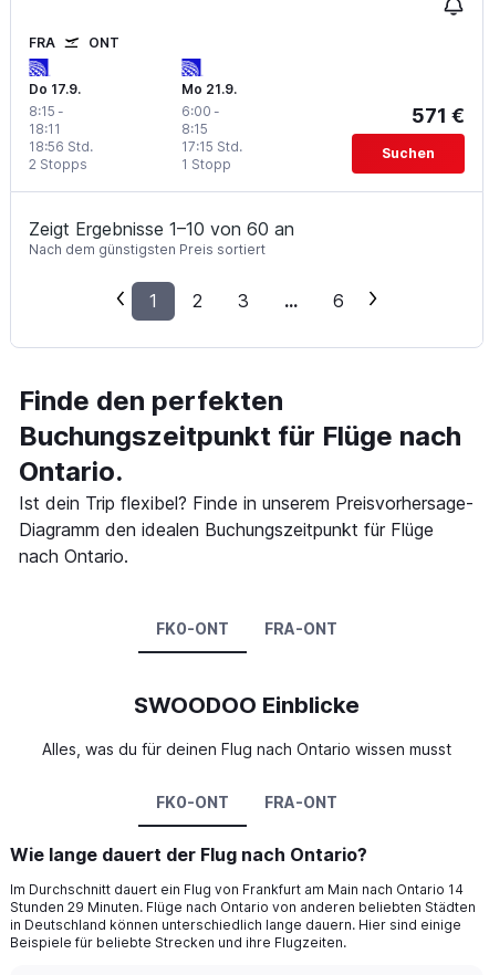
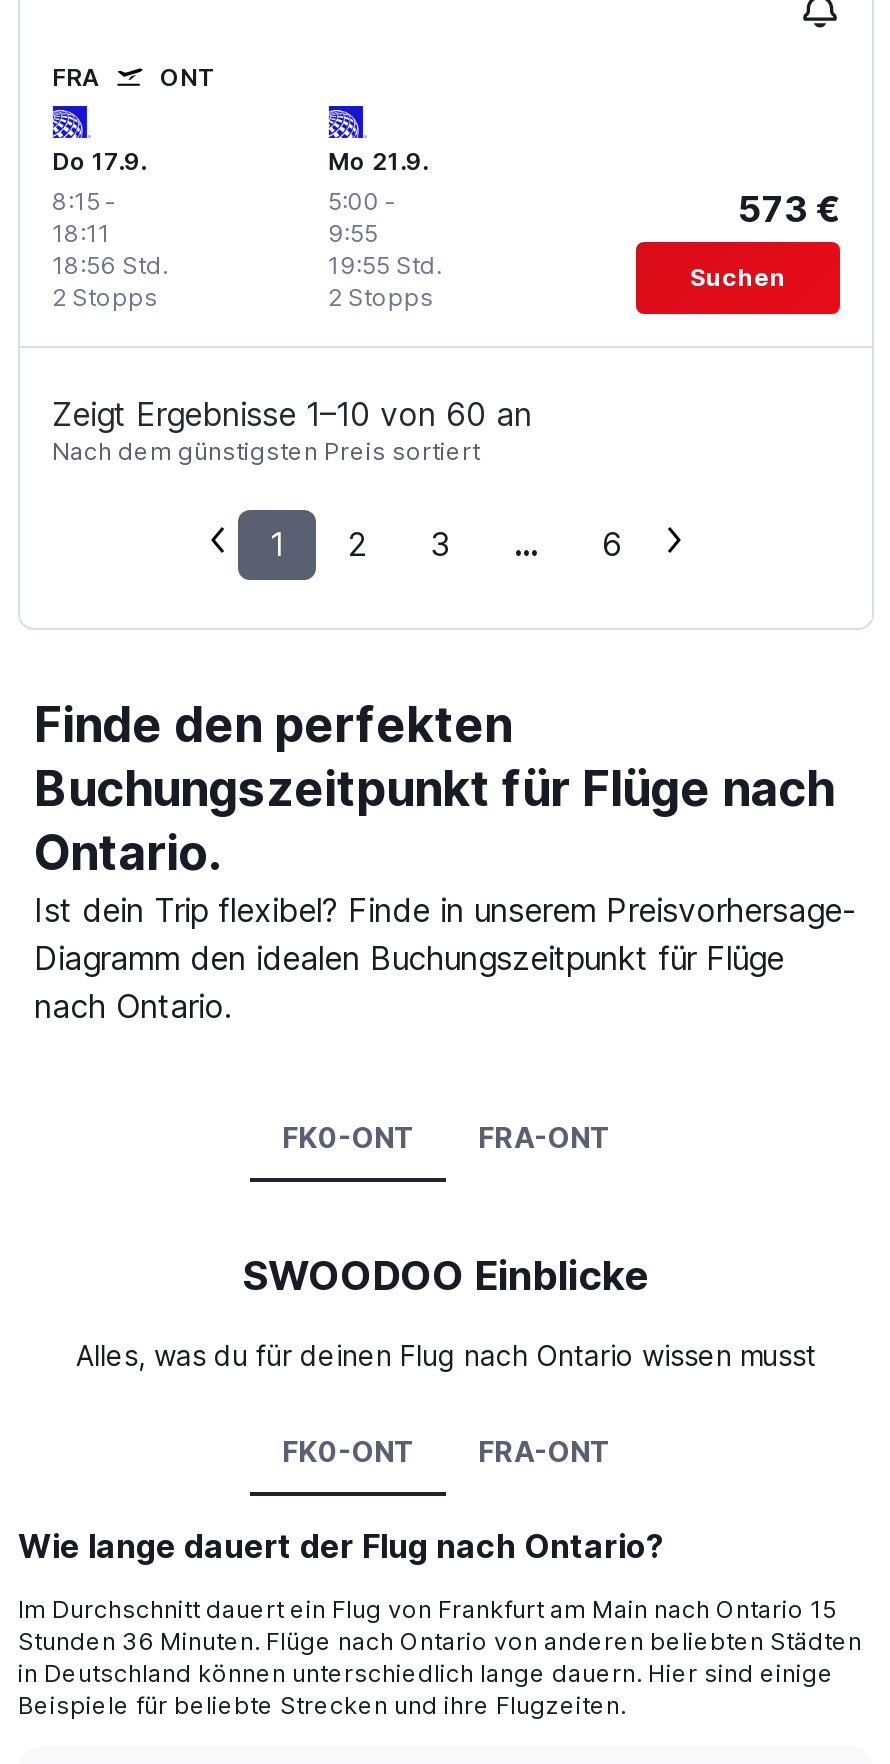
[181,103,220,137] 6:00 - | 8:15 -> [328,186,396,248] 5:00 - | 9:55
[412,104,465,127] 571 € -> [738,188,840,230] 573 €
[181,138,242,155] 17:15 Std. -> [328,250,442,280] 19:55 Std.
[181,156,231,172] 1 Stopp -> [328,282,434,312] 2 Stopps
[10,881,464,897] Im Durchschnitt dauert ein Flug von Frankfurt am Main nach Ontario 14 -> [18,1594,836,1624] Im Durchschnitt dauert ein Flug von Frankfurt am Main nach Ontario 15
[10,899,476,915] Stunden 29 Minuten. Flüge nach Ontario von anderen beliebten Städten -> [18,1626,862,1656] Stunden 36 Minuten. Flüge nach Ontario von anderen beliebten Städten

